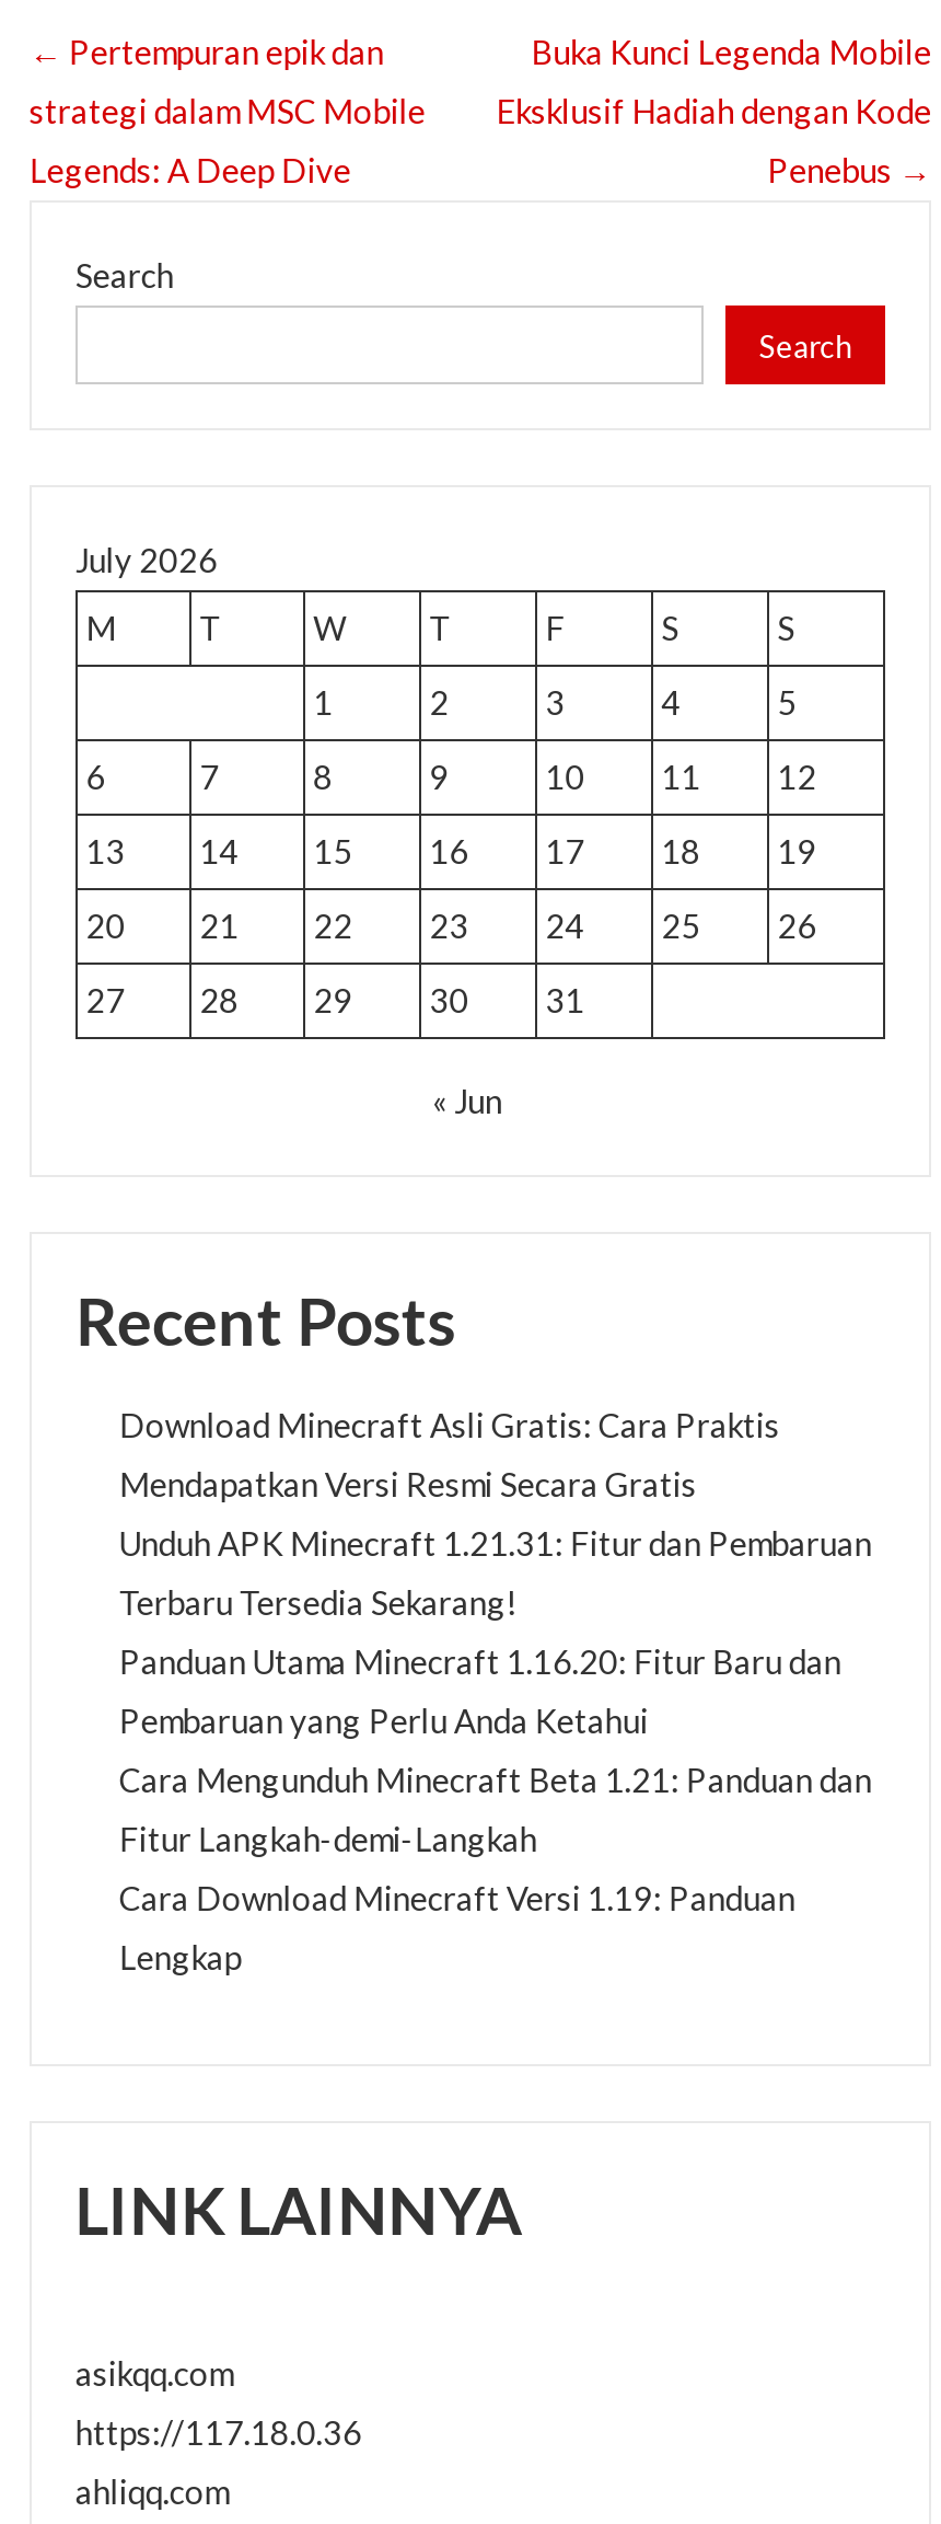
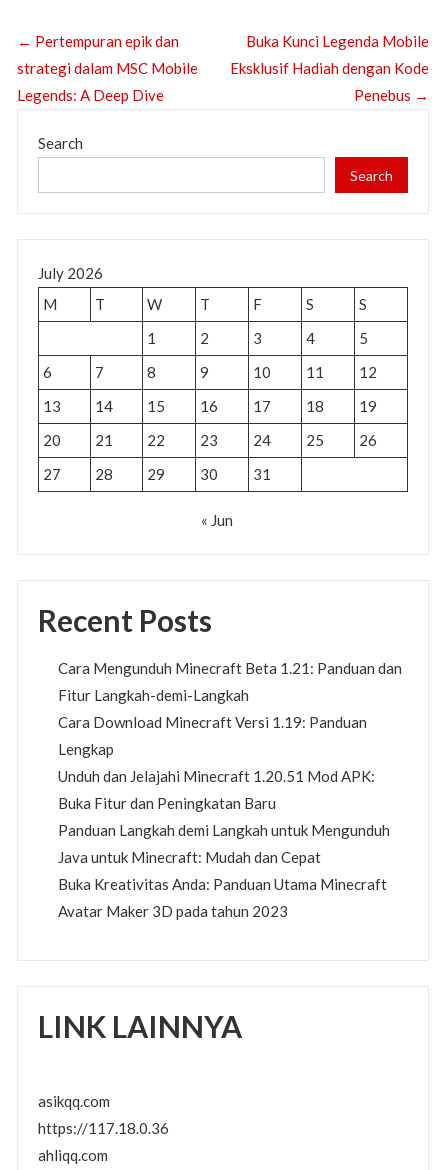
[119,1406,872,1741] Download Minecraft Asli Gratis: Cara Praktis | Mendapatkan Versi Resmi Secara Gratis | Unduh APK Minecraft 1.21.31: Fitur dan Pembaruan | Terbaru Tersedia Sekarang! | Panduan Utama Minecraft 1.16.20: Fitur Baru dan | Pembaruan yang Perlu Anda Ketahui -> none
moved [119,1760,872,1977] -> [58,659,402,758]: Cara Mengunduh Minecraft Beta 1.21: Panduan dan | Fitur Langkah-demi-Langkah | Cara Download Minecraft Versi 1.19: Panduan | Lengkap
none -> [58,767,390,920] Unduh dan Jelajahi Minecraft 1.20.51 Mod APK: | Buka Fitur dan Peningkatan Baru | Panduan Langkah demi Langkah untuk Mengunduh | Java untuk Minecraft: Mudah dan Cepat | Buka Kreativitas Anda: Panduan Utama Minecraft | Avatar Maker 3D pada tahun 2023

